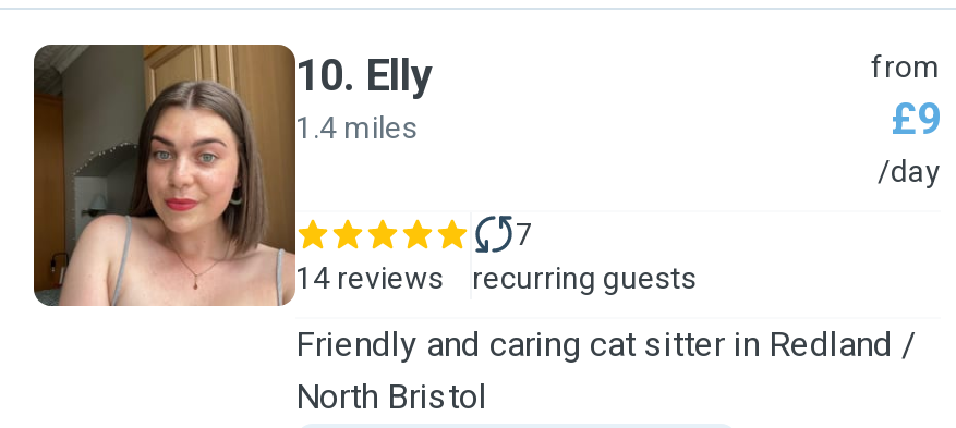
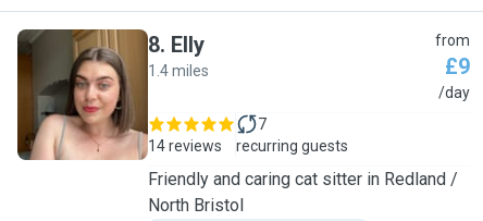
[295,49,433,101] 10. Elly -> [148,32,205,58] 8. Elly

